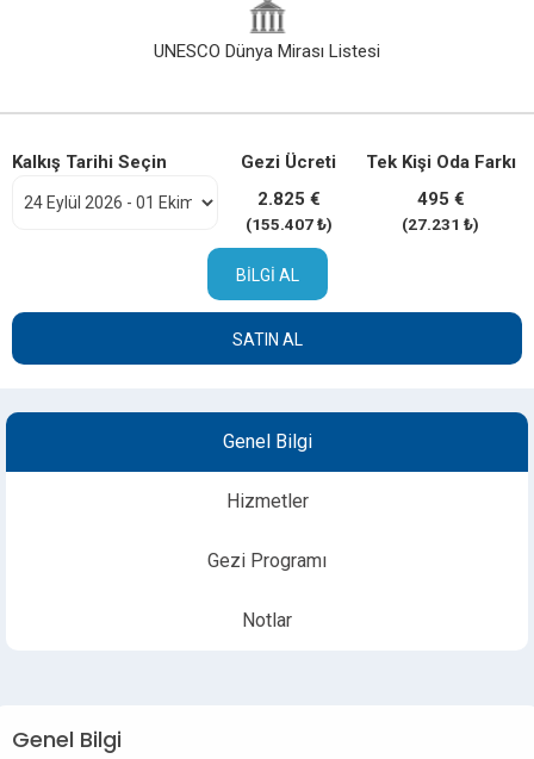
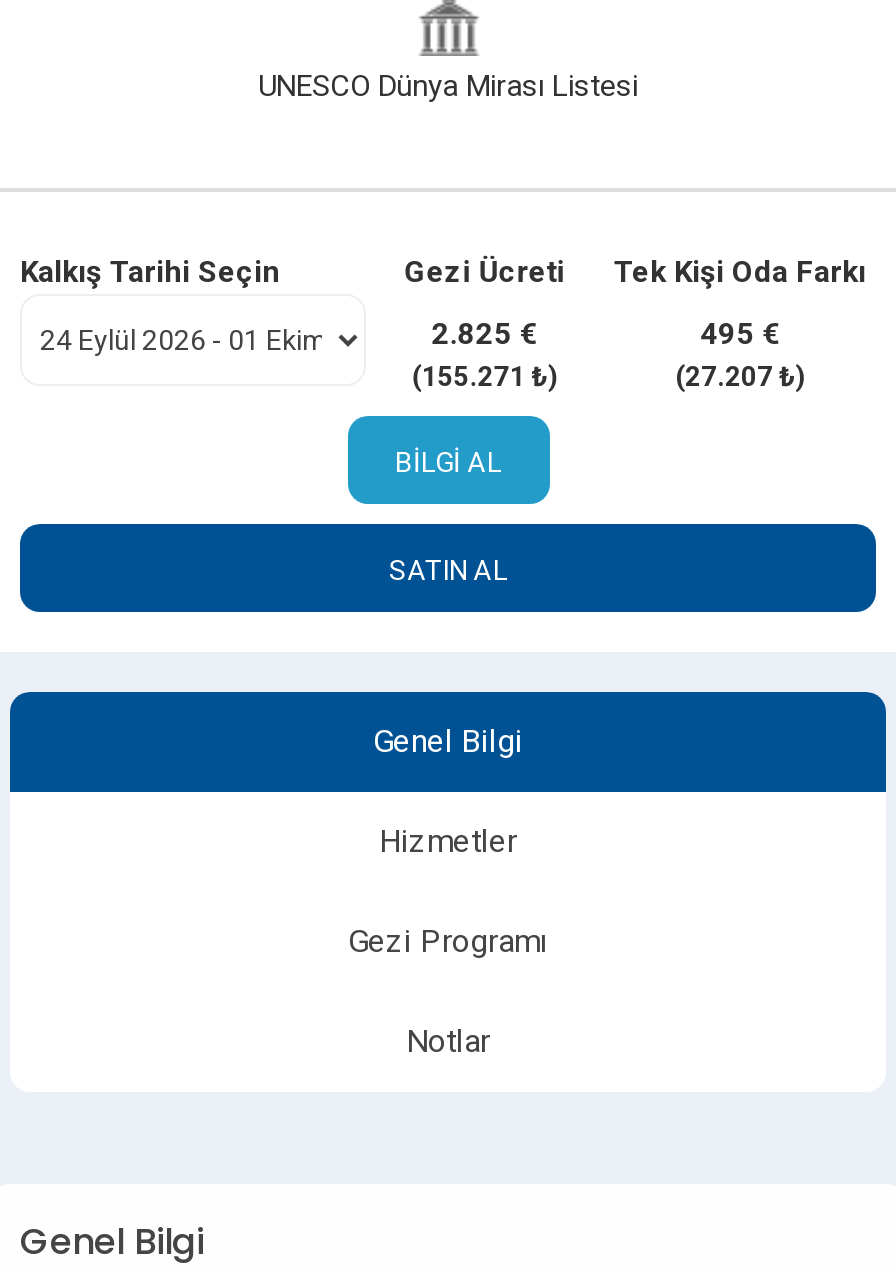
[245,214,332,234] (155.407 ₺) -> [412,360,558,392] (155.271 ₺)
[402,214,480,234] (27.231 ₺) -> [675,360,805,392] (27.207 ₺)

